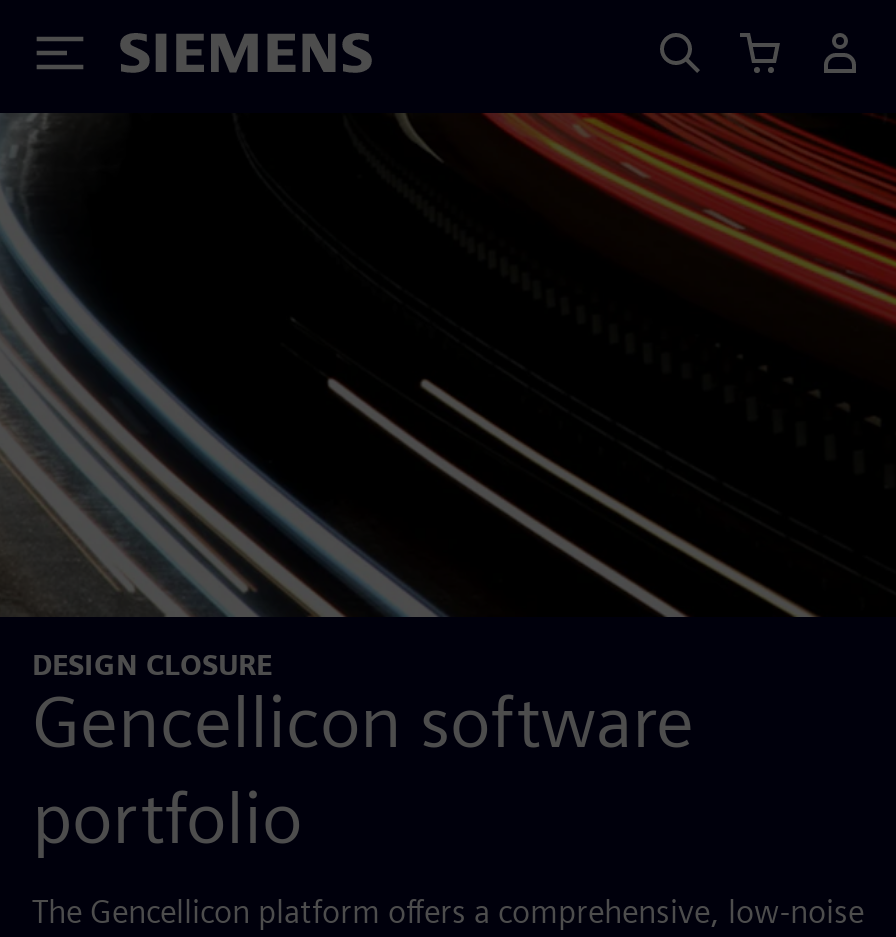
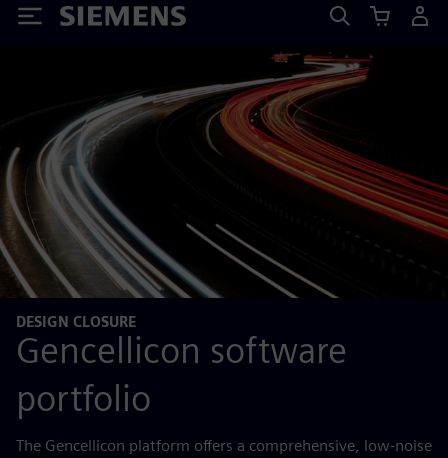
[6,111,890,619] [image] -> [3,46,445,299] [image]

